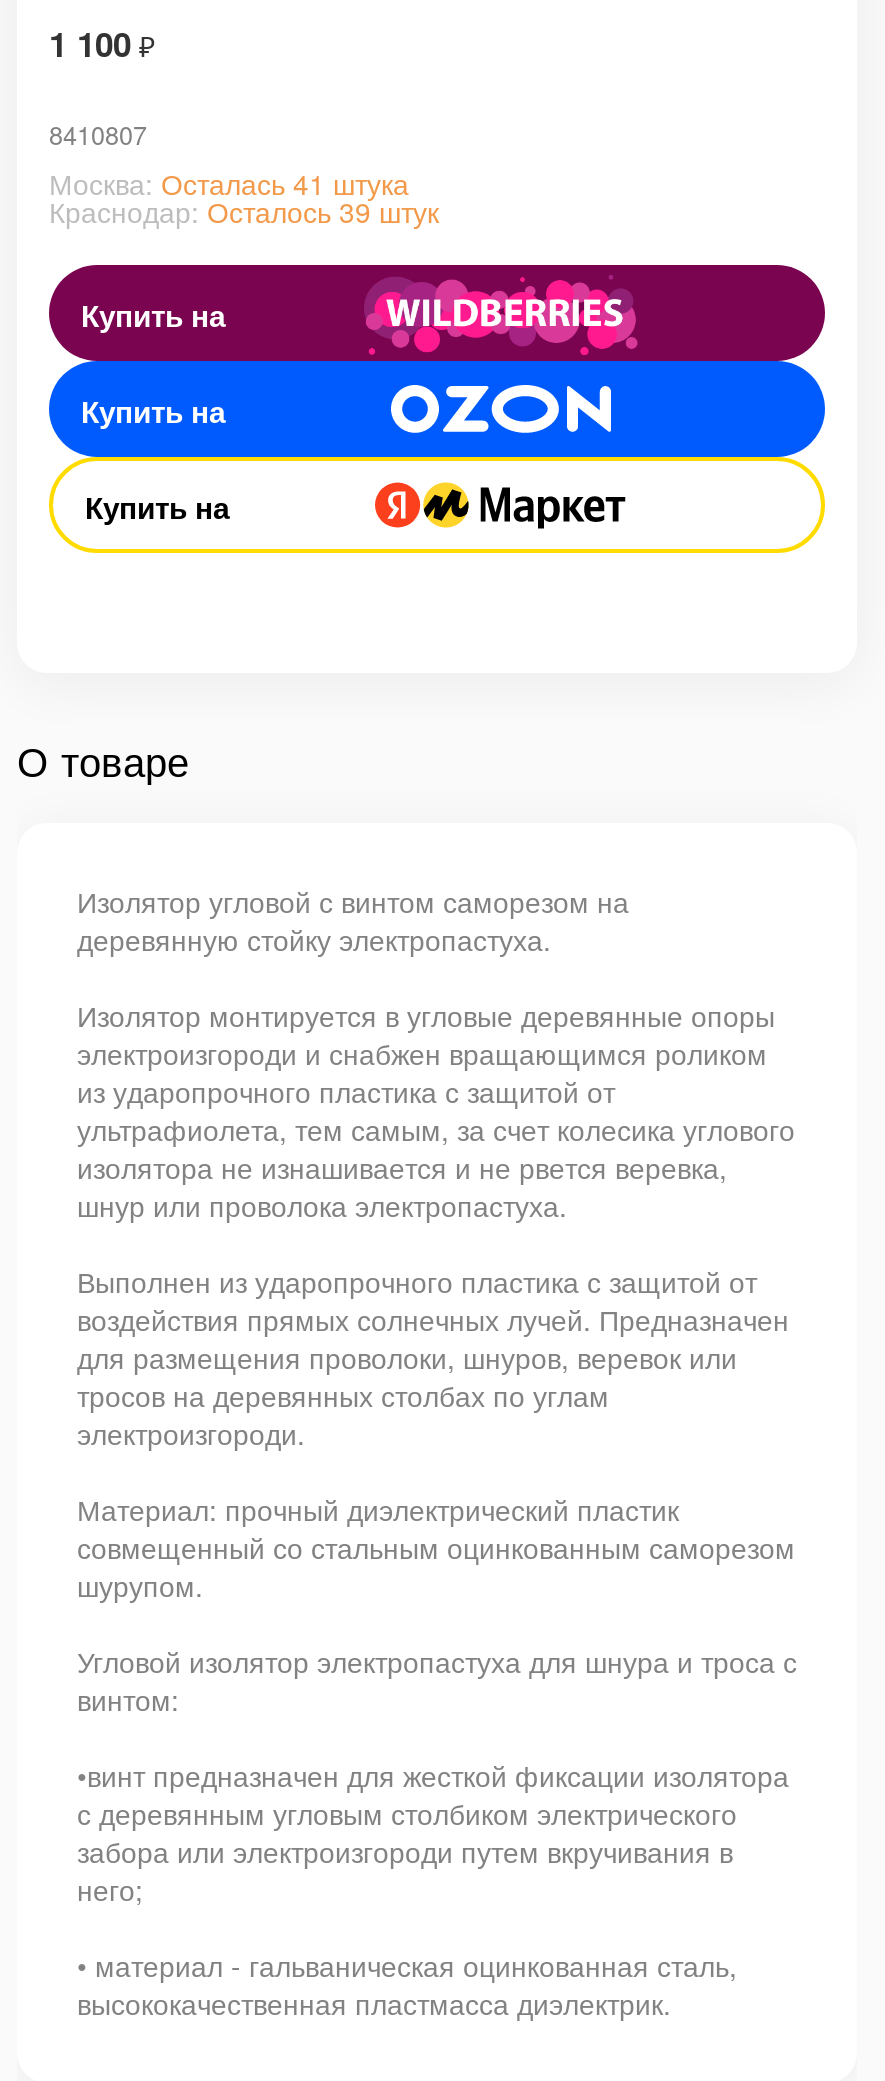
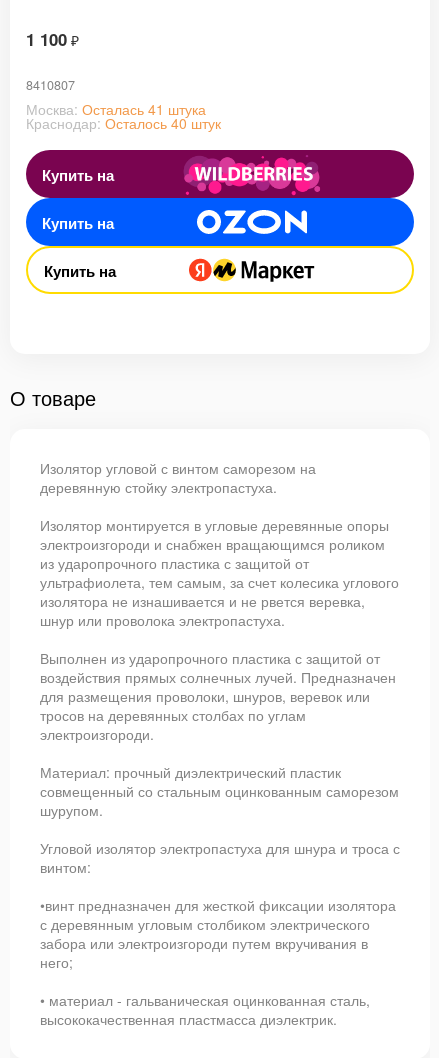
[49,191,439,231] Краснодар: Осталось 39 штук -> [26,113,221,133] Краснодар: Осталось 40 штук

